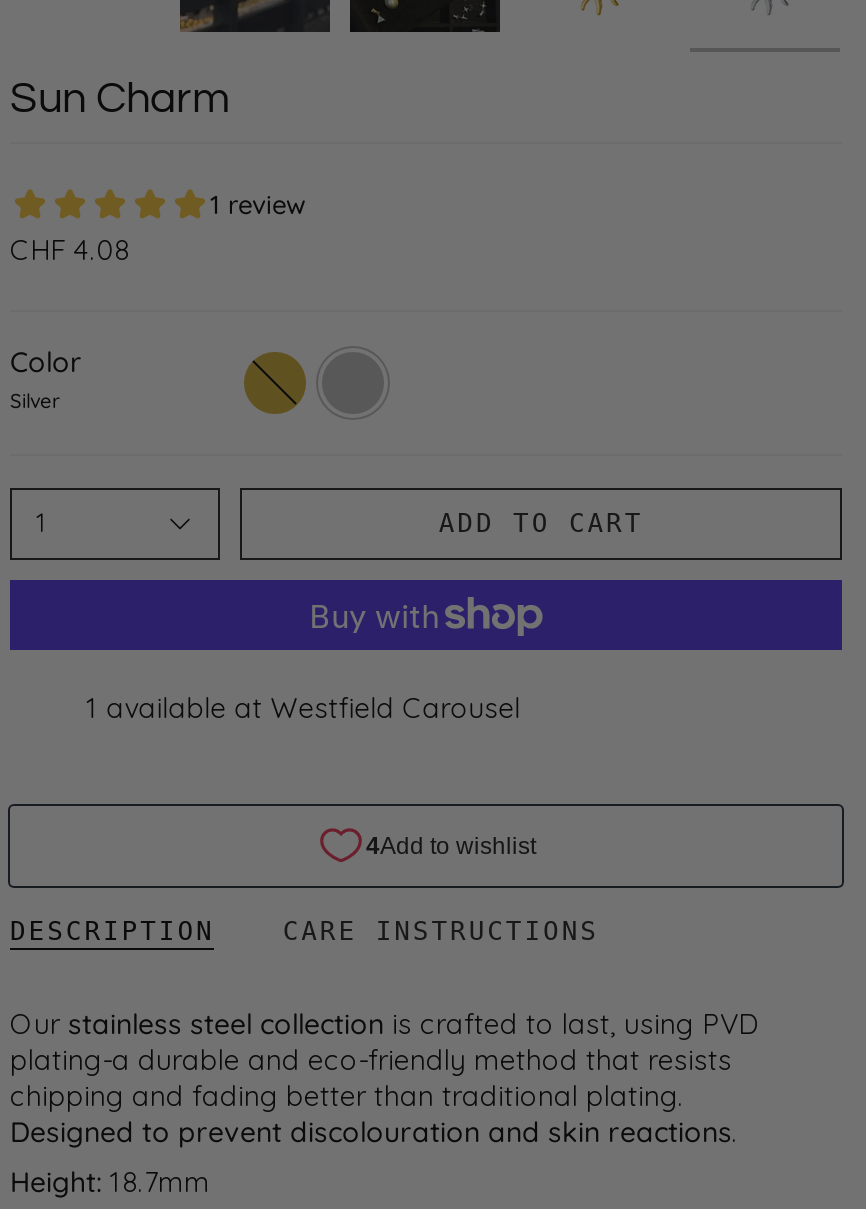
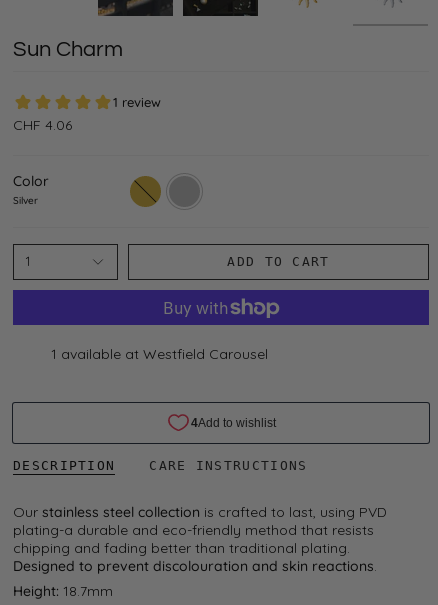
[10,232,130,268] CHF 4.08 -> [13,116,72,134] CHF 4.06

